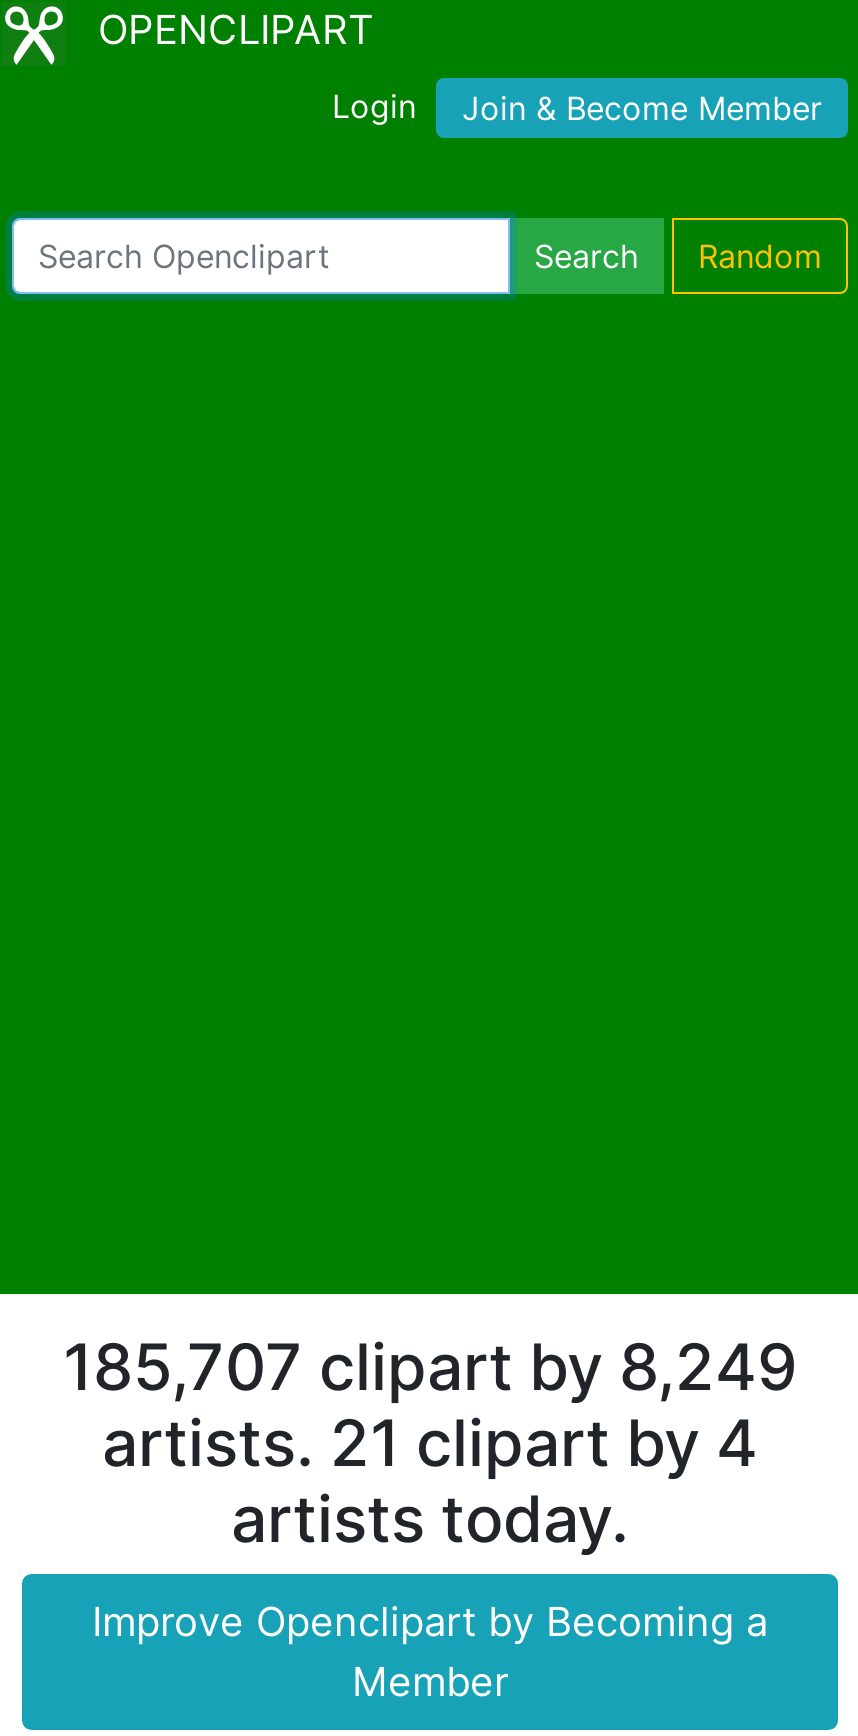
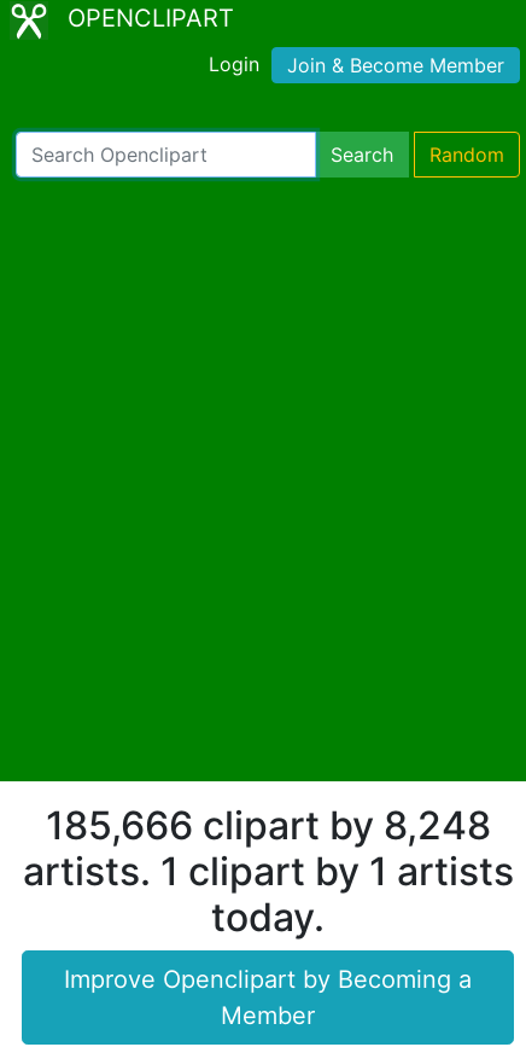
[63,1327,797,1557] 185,707 clipart by 8,249 | artists. 21 clipart by 4 | artists today. -> [22,801,513,940] 185,666 clipart by 8,248 | artists. 1 clipart by 1 artists | today.

